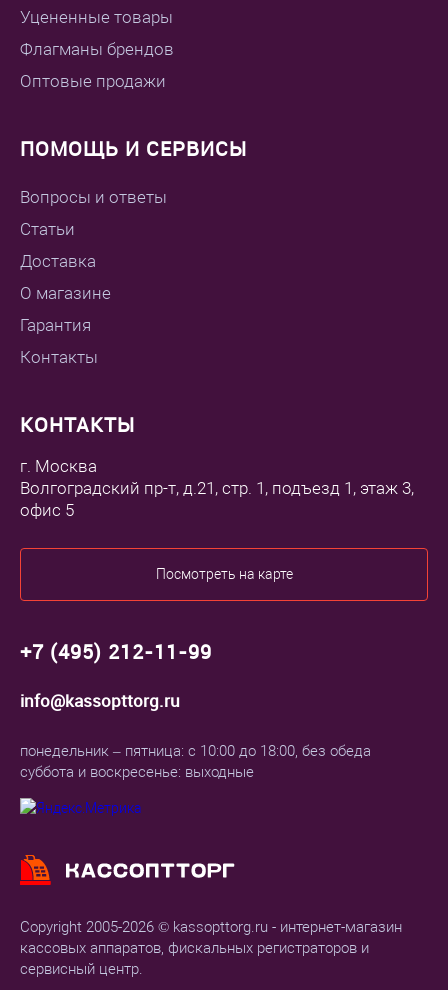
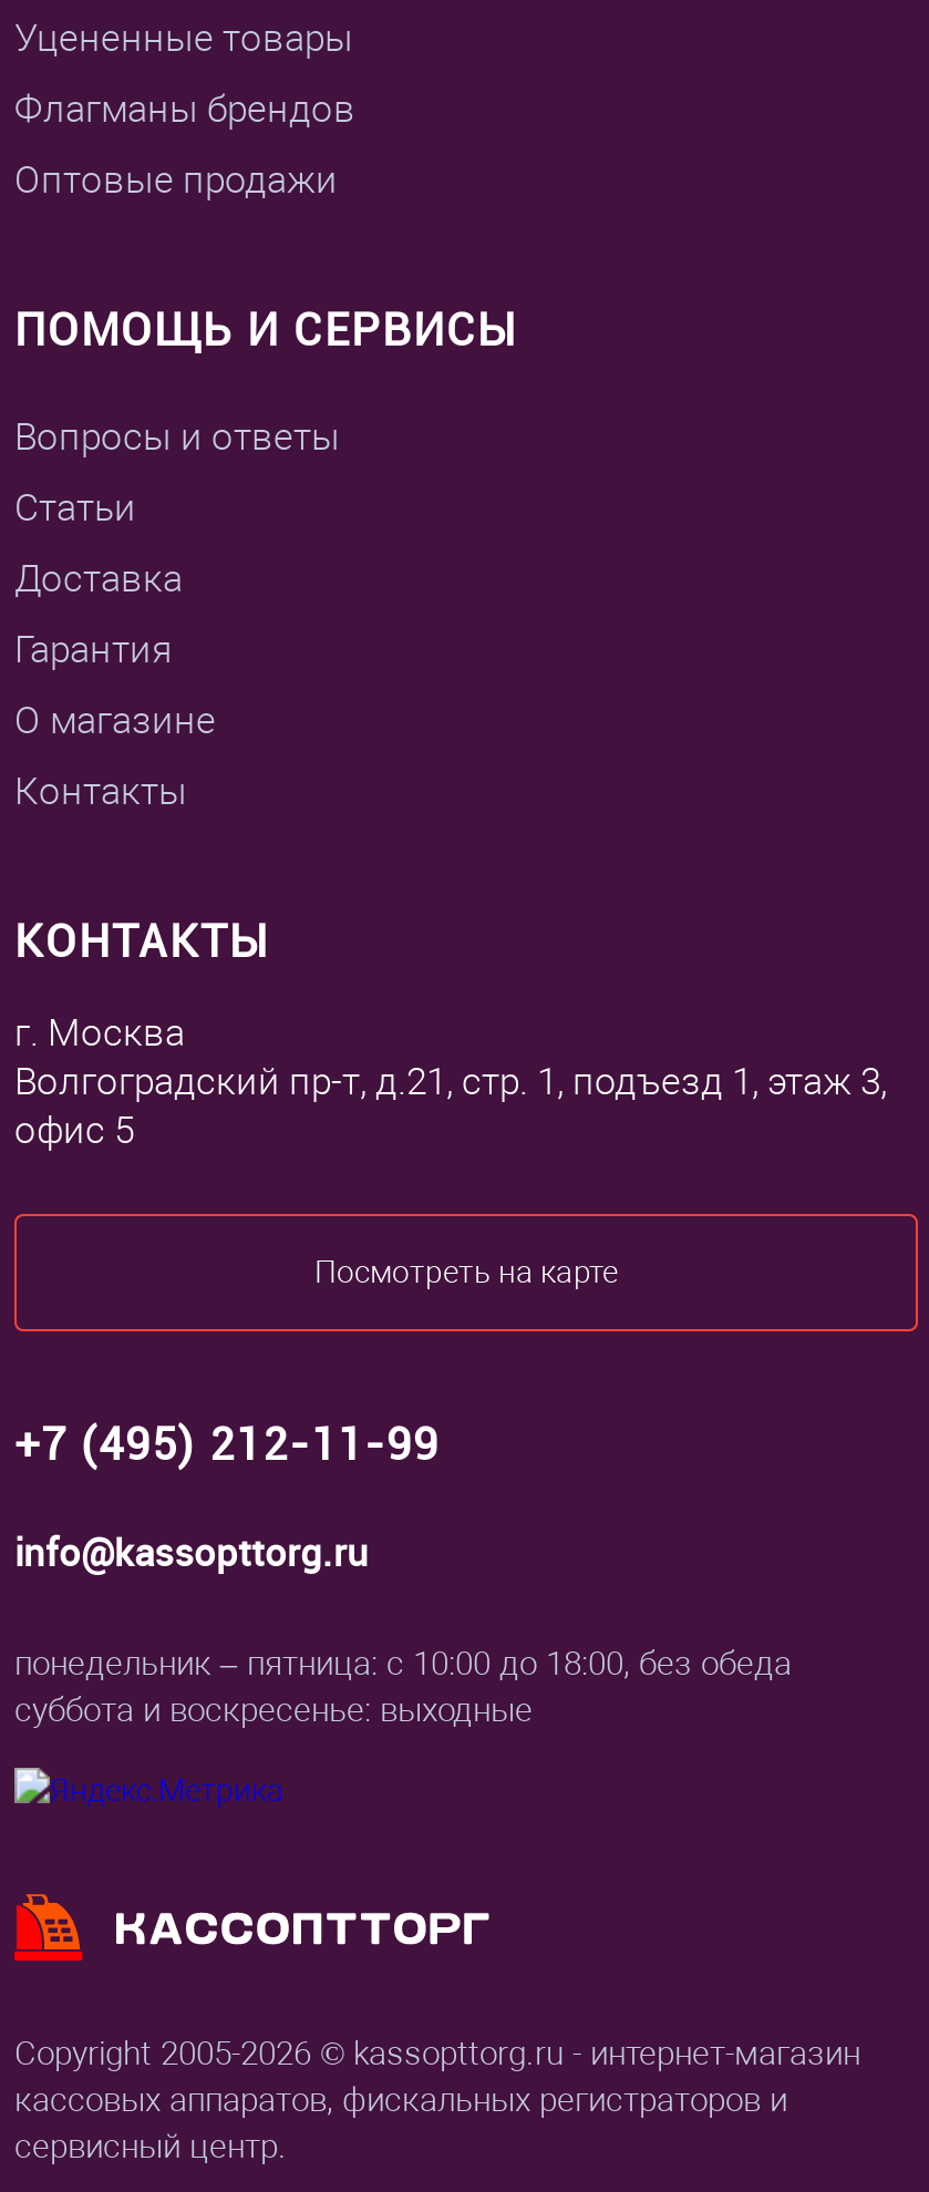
moved [20,283,111,303] -> [14,697,216,742]: О магазине
moved [20,315,91,335] -> [14,626,172,671]: Гарантия

